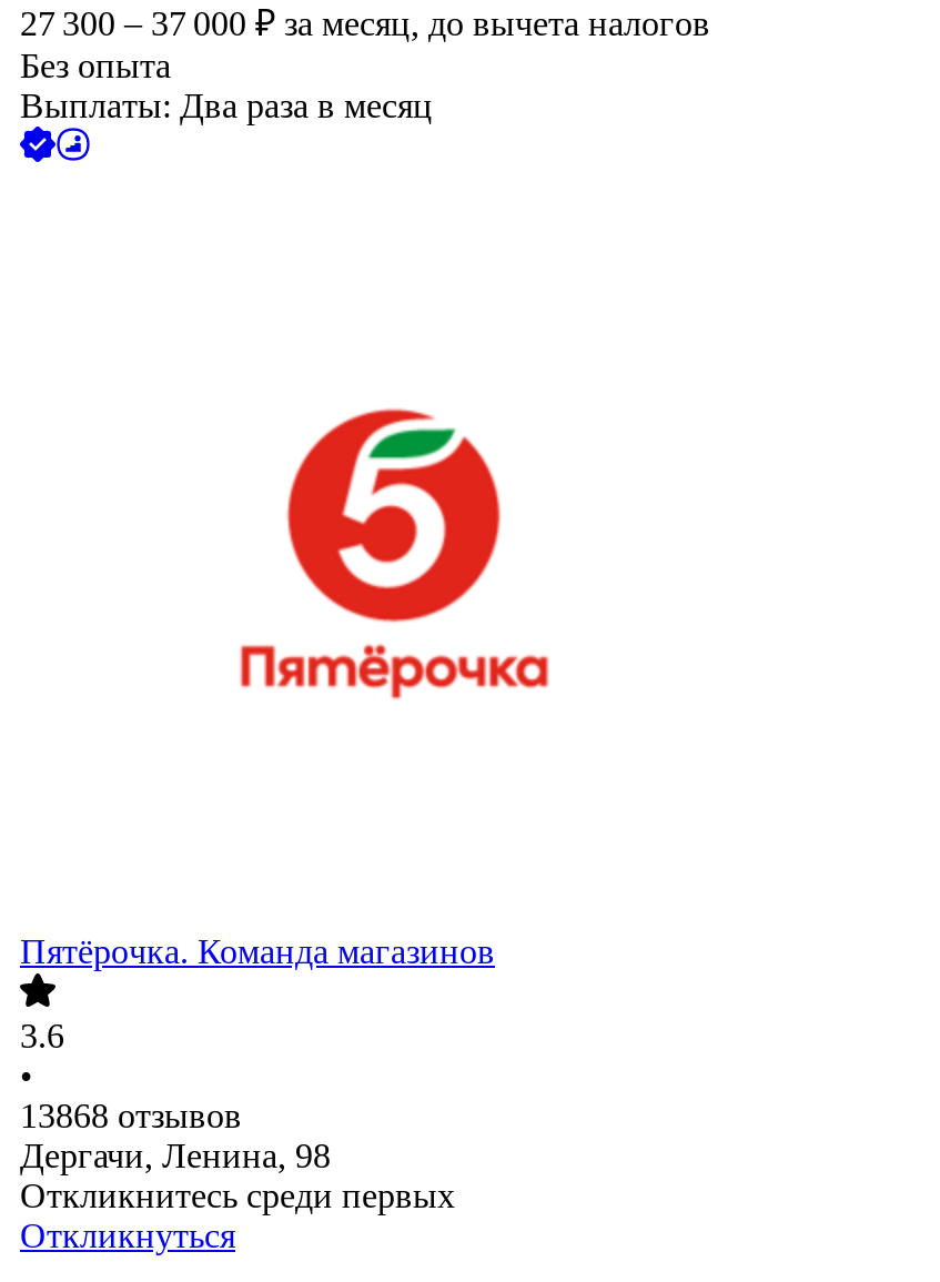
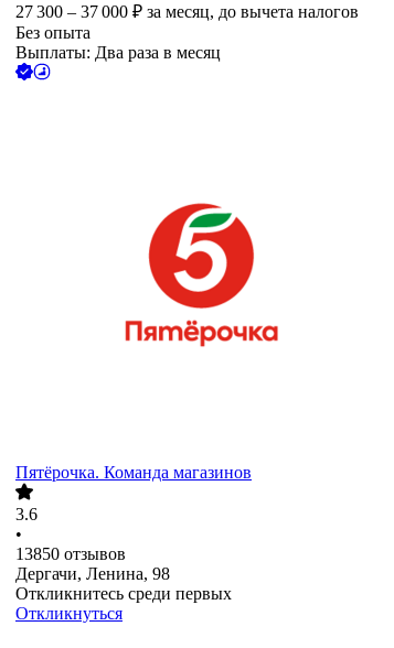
[20,1098,242,1135] 13868 отзывов -> [15,545,126,564] 13850 отзывов

